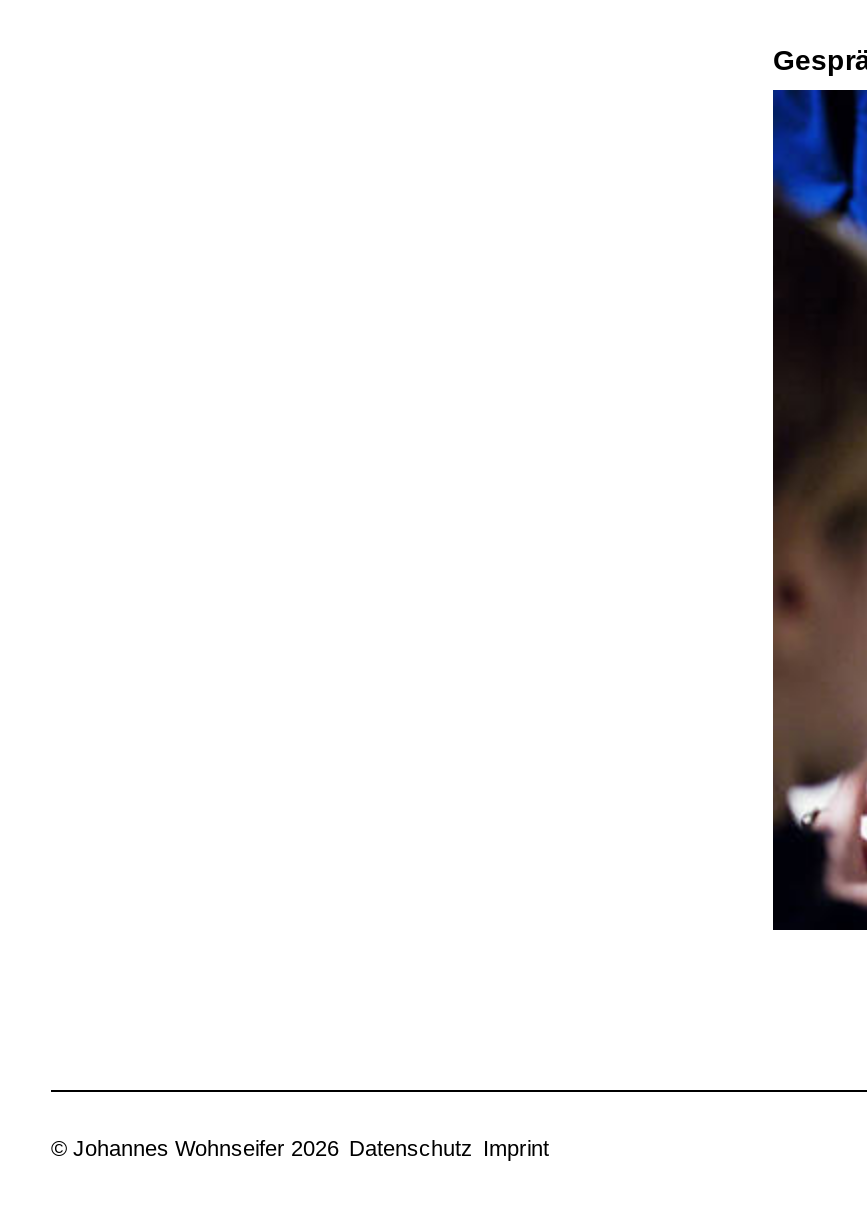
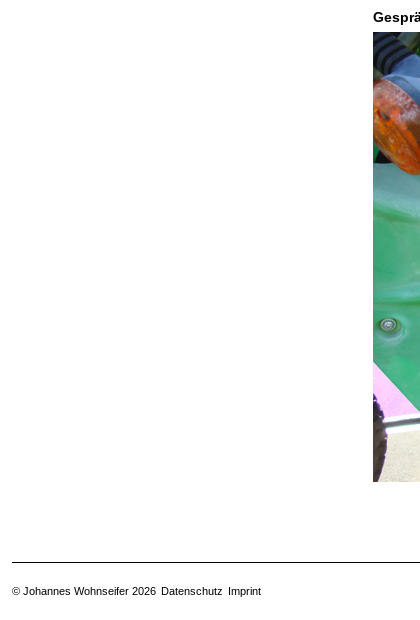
[771,88,861,932] [image] -> [372,31,417,483] [image]

